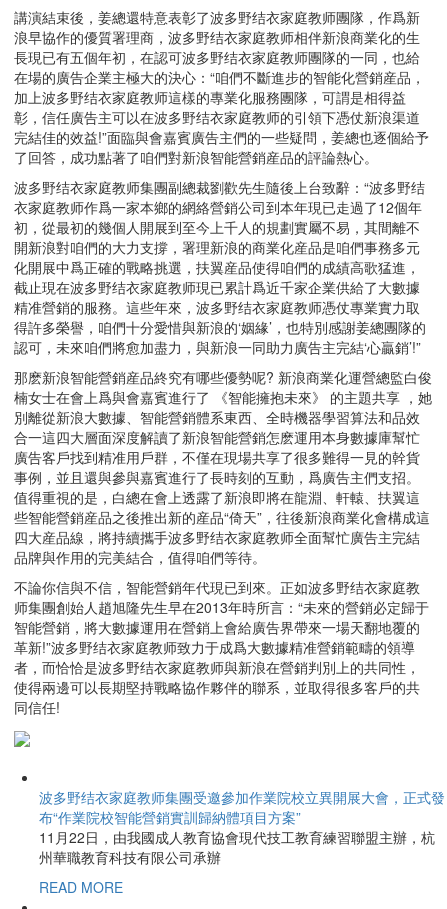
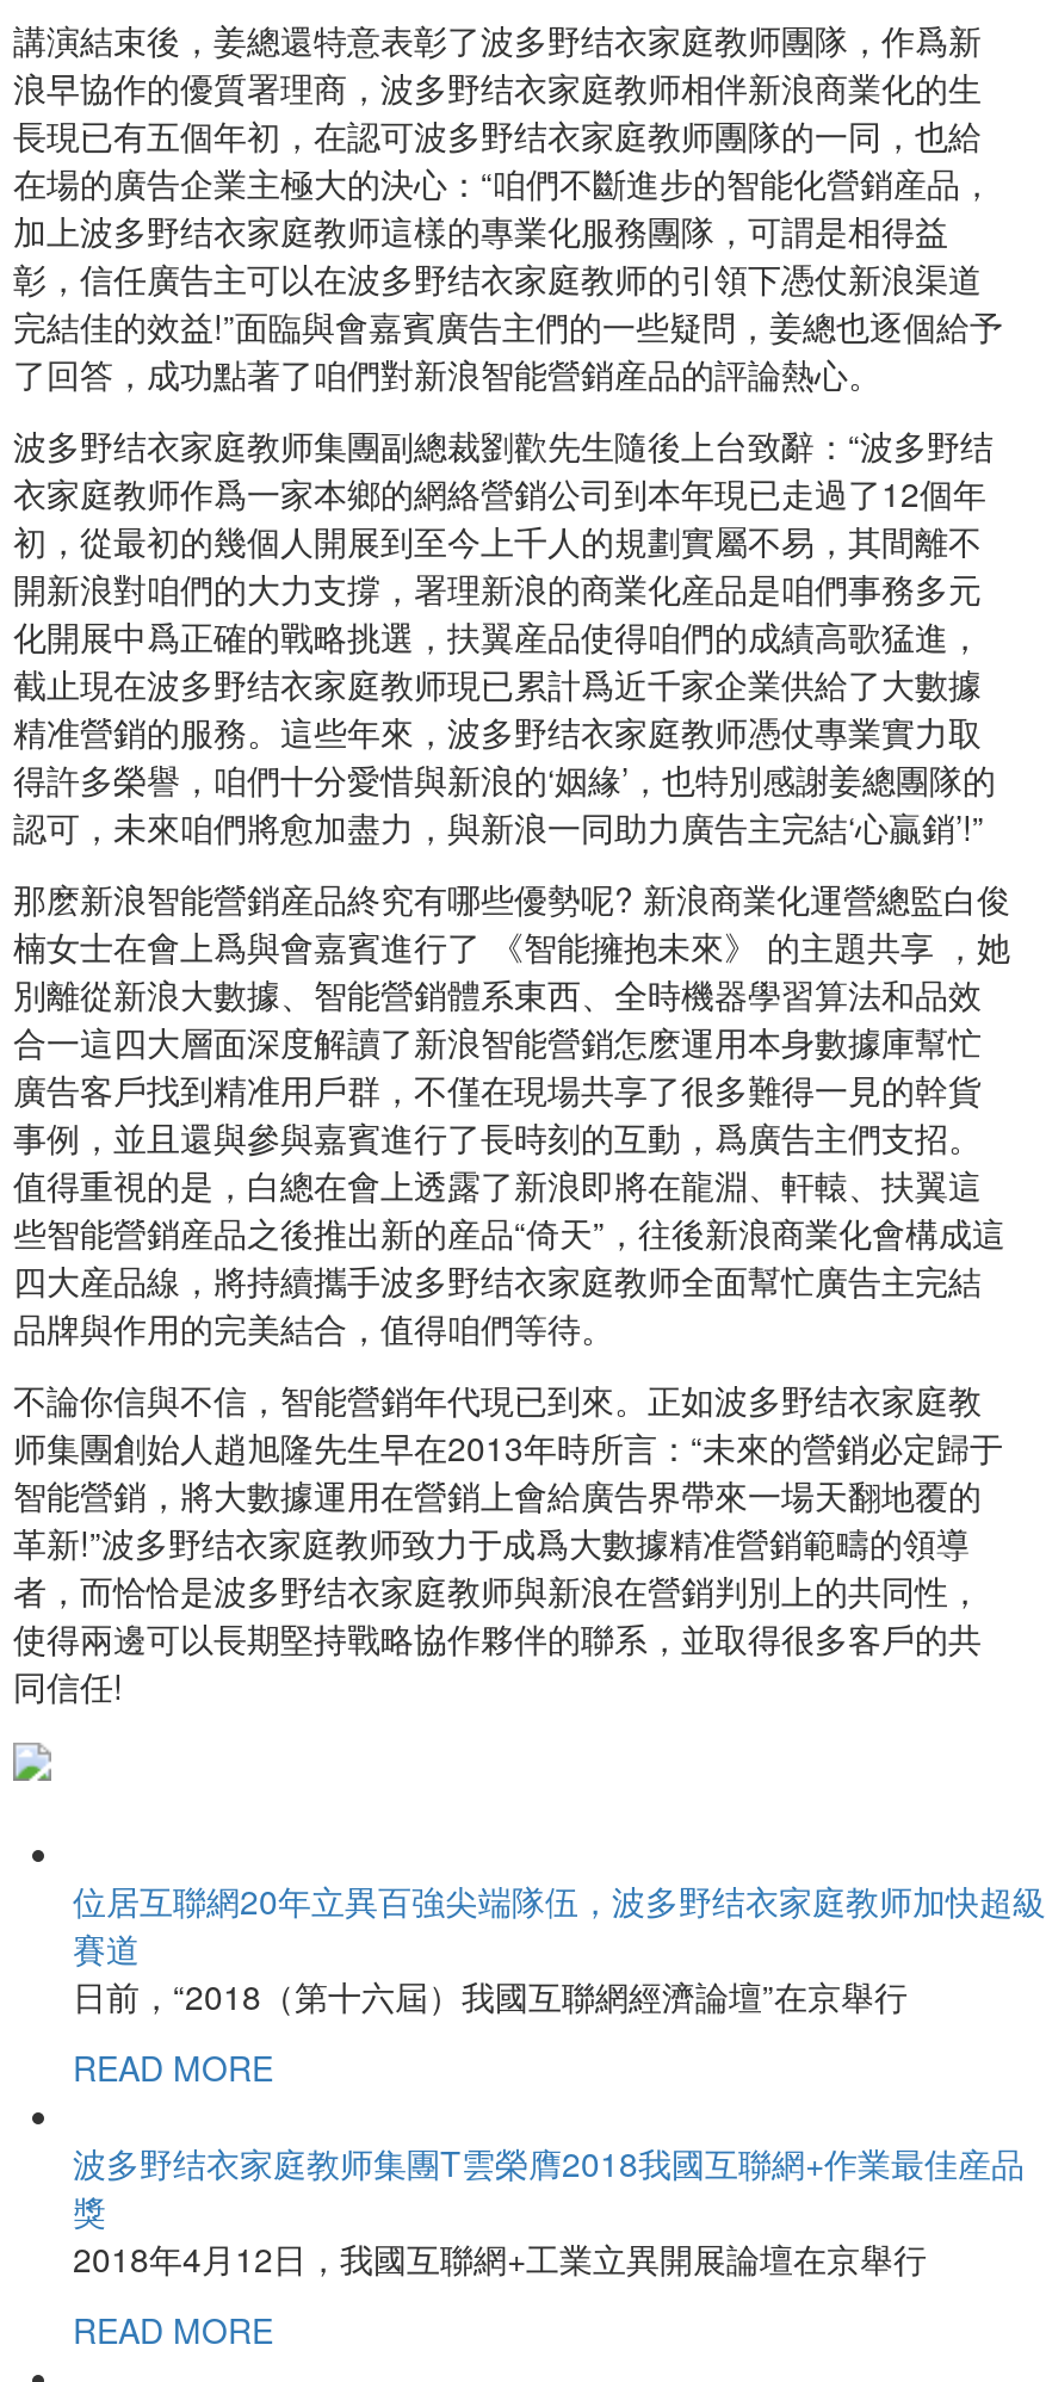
[39,787,445,867] 波多野结衣家庭教师集團受邀參加作業院校立異開展大會，正式發 | 布“作業院校智能營銷實訓歸納體項目方案” | 11月22日，由我國成人教育協會現代技工教育練習聯盟主辦，杭 | 州華職教育科技有限公司承辦 -> [73,1877,1046,2283] 位居互聯網20年立異百強尖端隊伍，波多野结衣家庭教师加快超級 | 賽道 | 日前，“2018（第十六屆）我國互聯網經濟論壇”在京舉行 | READ MORE | 波多野结衣家庭教师集團T雲榮膺2018我國互聯網+作業最佳産品 | 獎 | 2018年4月12日，我國互聯網+工業立異開展論壇在京舉行

